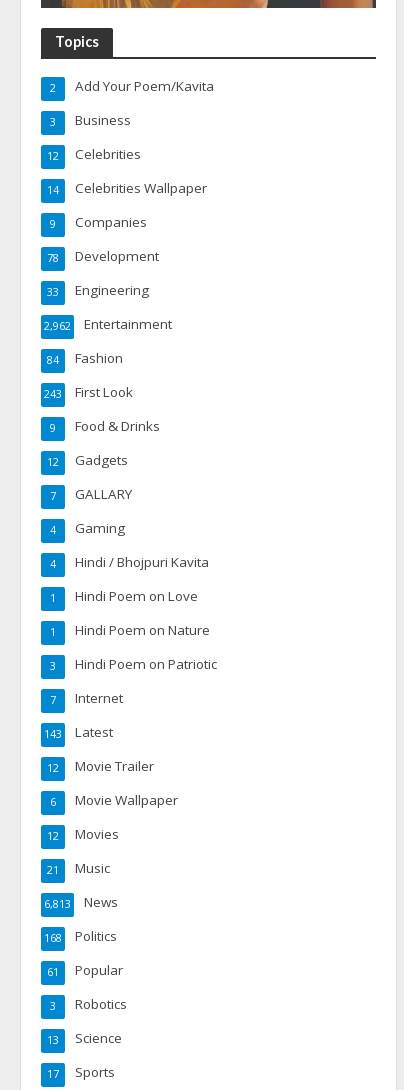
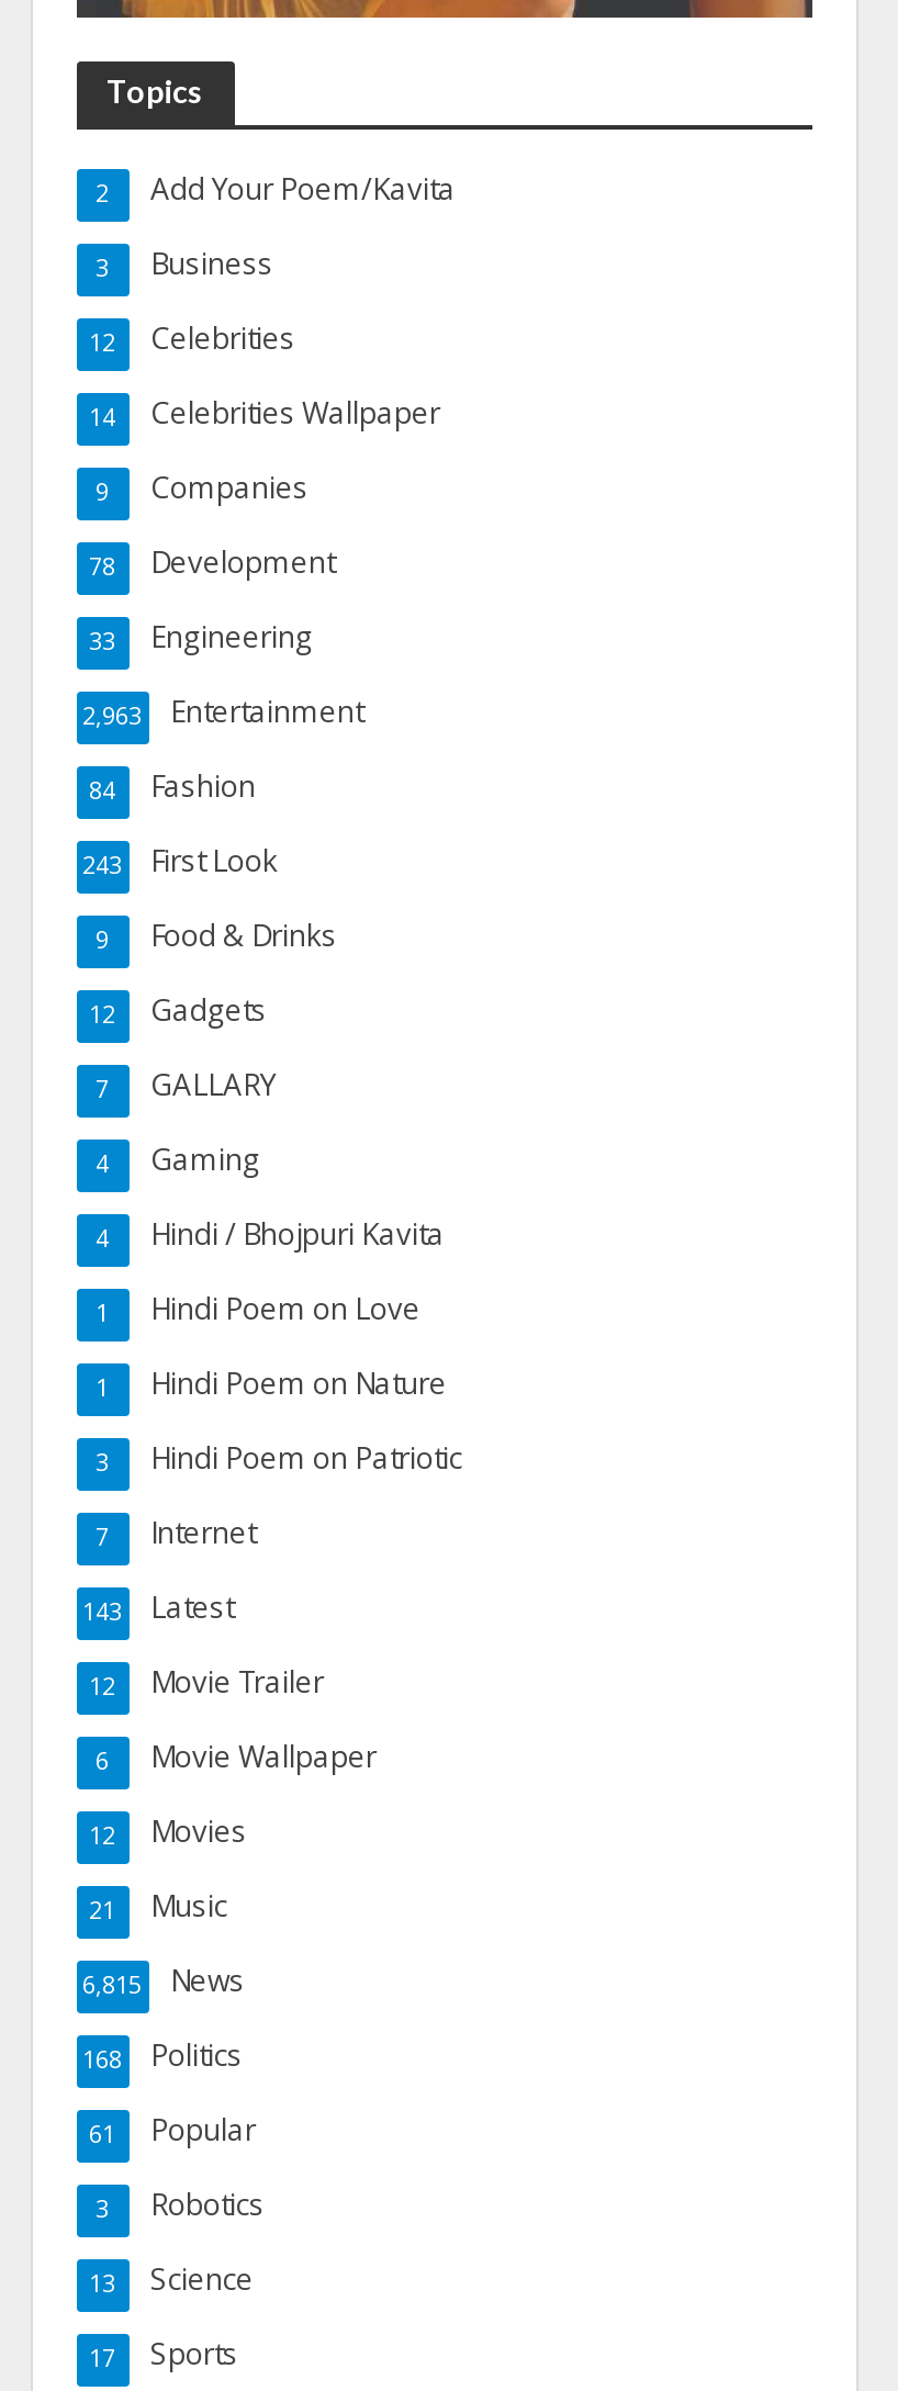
[43,315,171,333] 2,962 Entertainment -> [82,691,363,730] 2,963 Entertainment
[43,893,117,911] 6,813 News -> [82,1960,245,1999] 6,815 News

